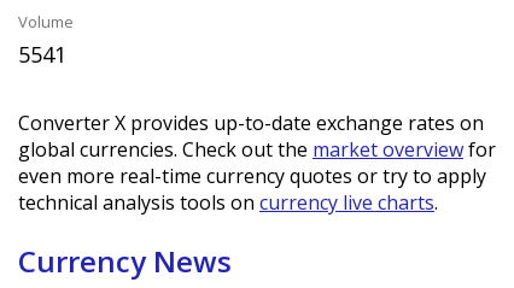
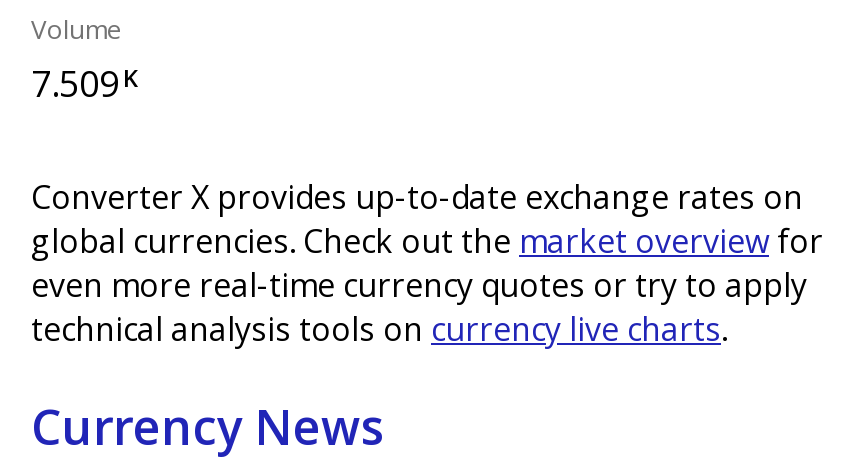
[18,40,66,69] 5541 -> [31,59,137,107] 7.509 K

